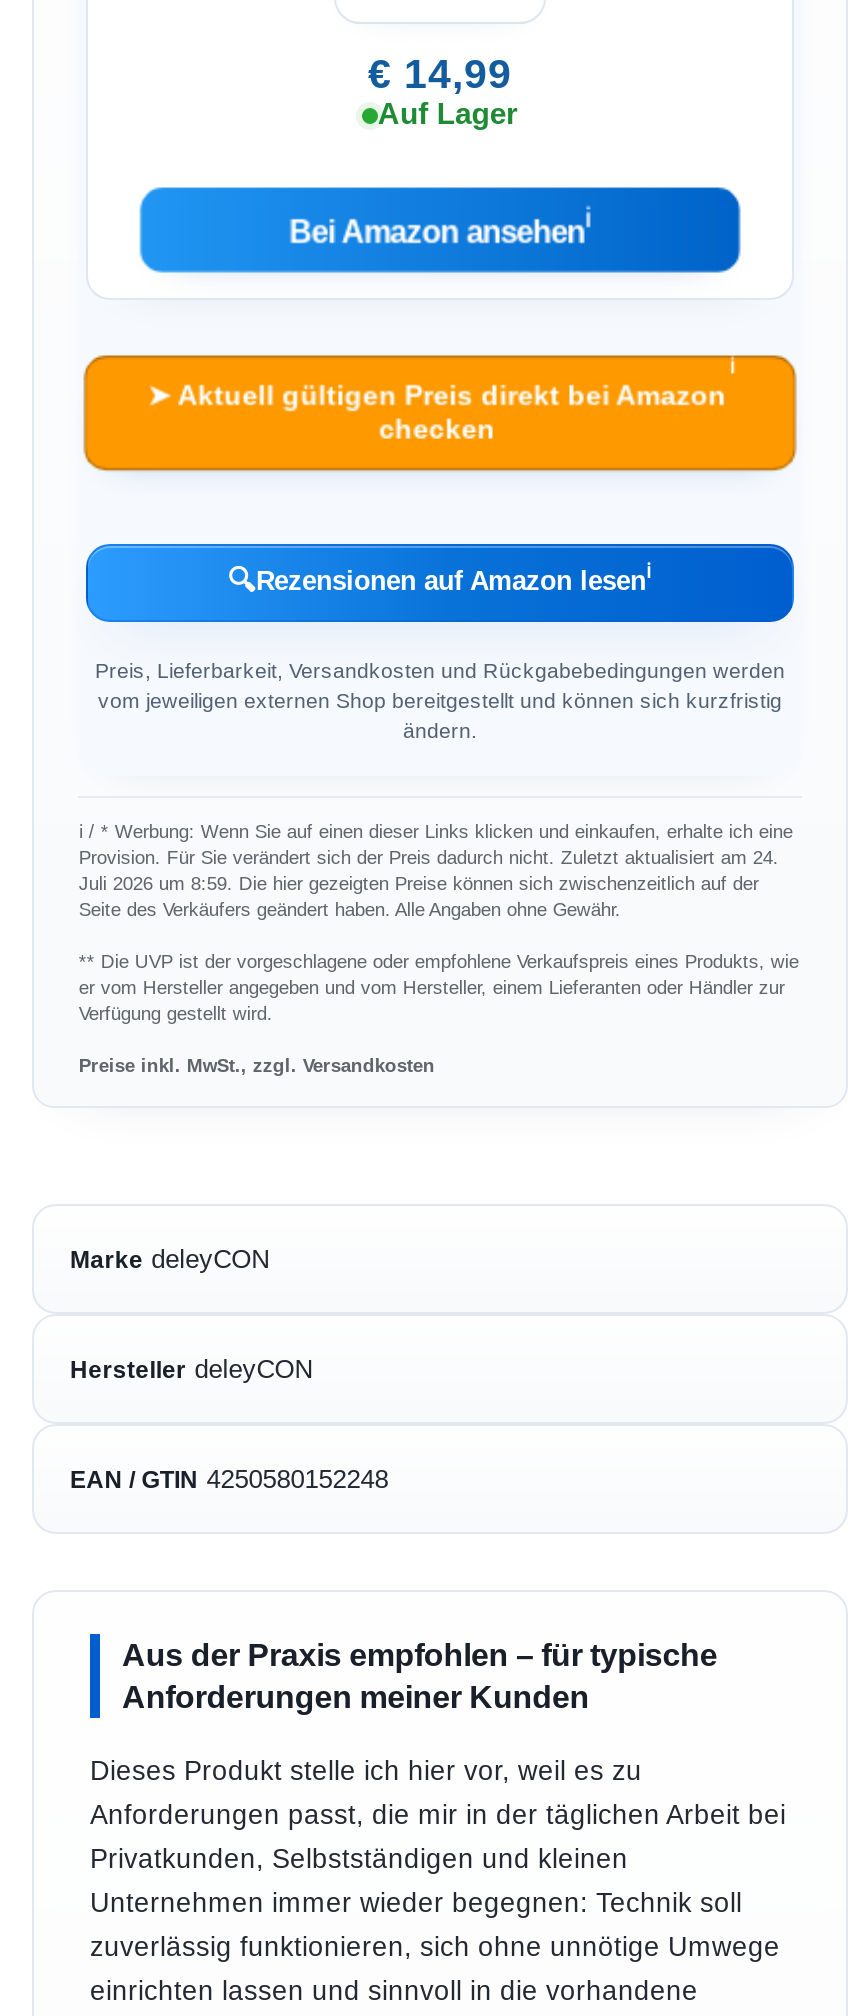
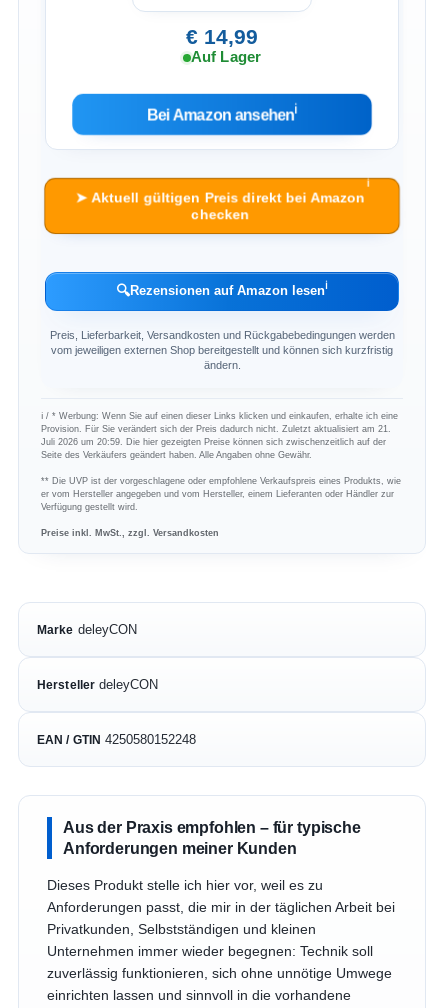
[79,846,779,868] Provision. Für Sie verändert sich der Preis dadurch nicht. Zuletzt aktualisiert am 24. -> [41,423,391,434] Provision. Für Sie verändert sich der Preis dadurch nicht. Zuletzt aktualisiert am 21.
[79,872,759,894] Juli 2026 um 8:59. Die hier gezeigten Preise können sich zwischenzeitlich auf der -> [41,436,386,447] Juli 2026 um 20:59. Die hier gezeigten Preise können sich zwischenzeitlich auf der

